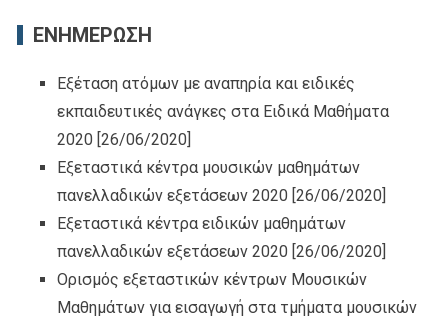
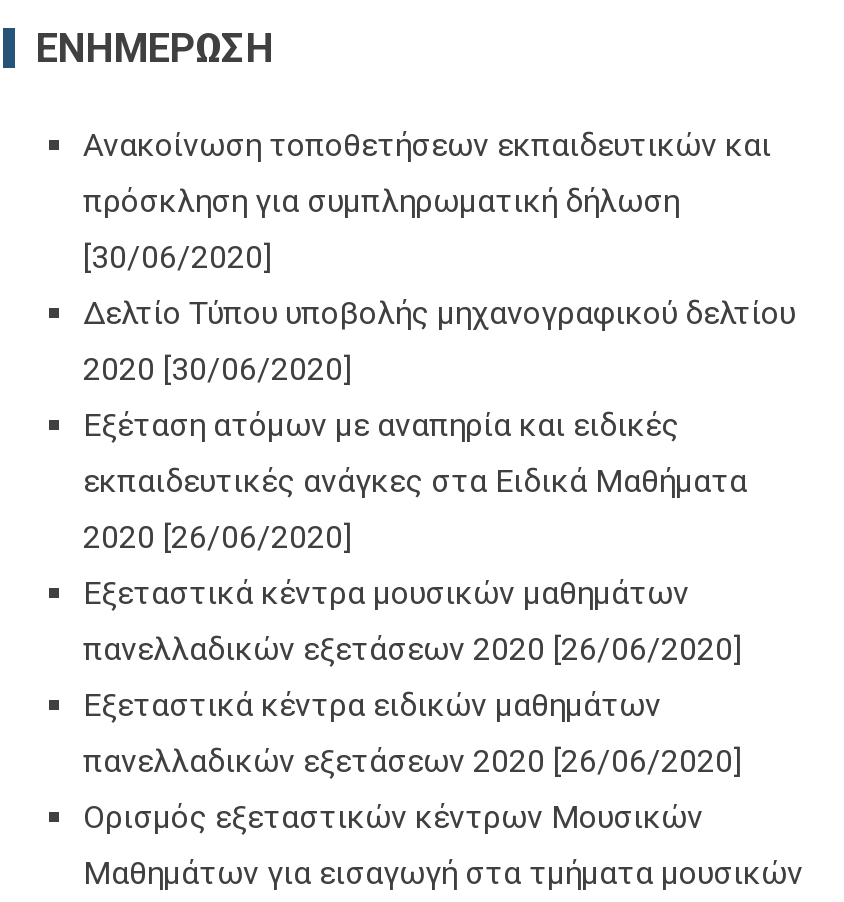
none -> [83,126,795,388] Ανακοίνωση τοποθετήσεων εκπαιδευτικών και | πρόσκληση για συμπληρωματική δήλωση | [30/06/2020] | Δελτίο Τύπου υποβολής μηχανογραφικού δελτίου | 2020 [30/06/2020]

